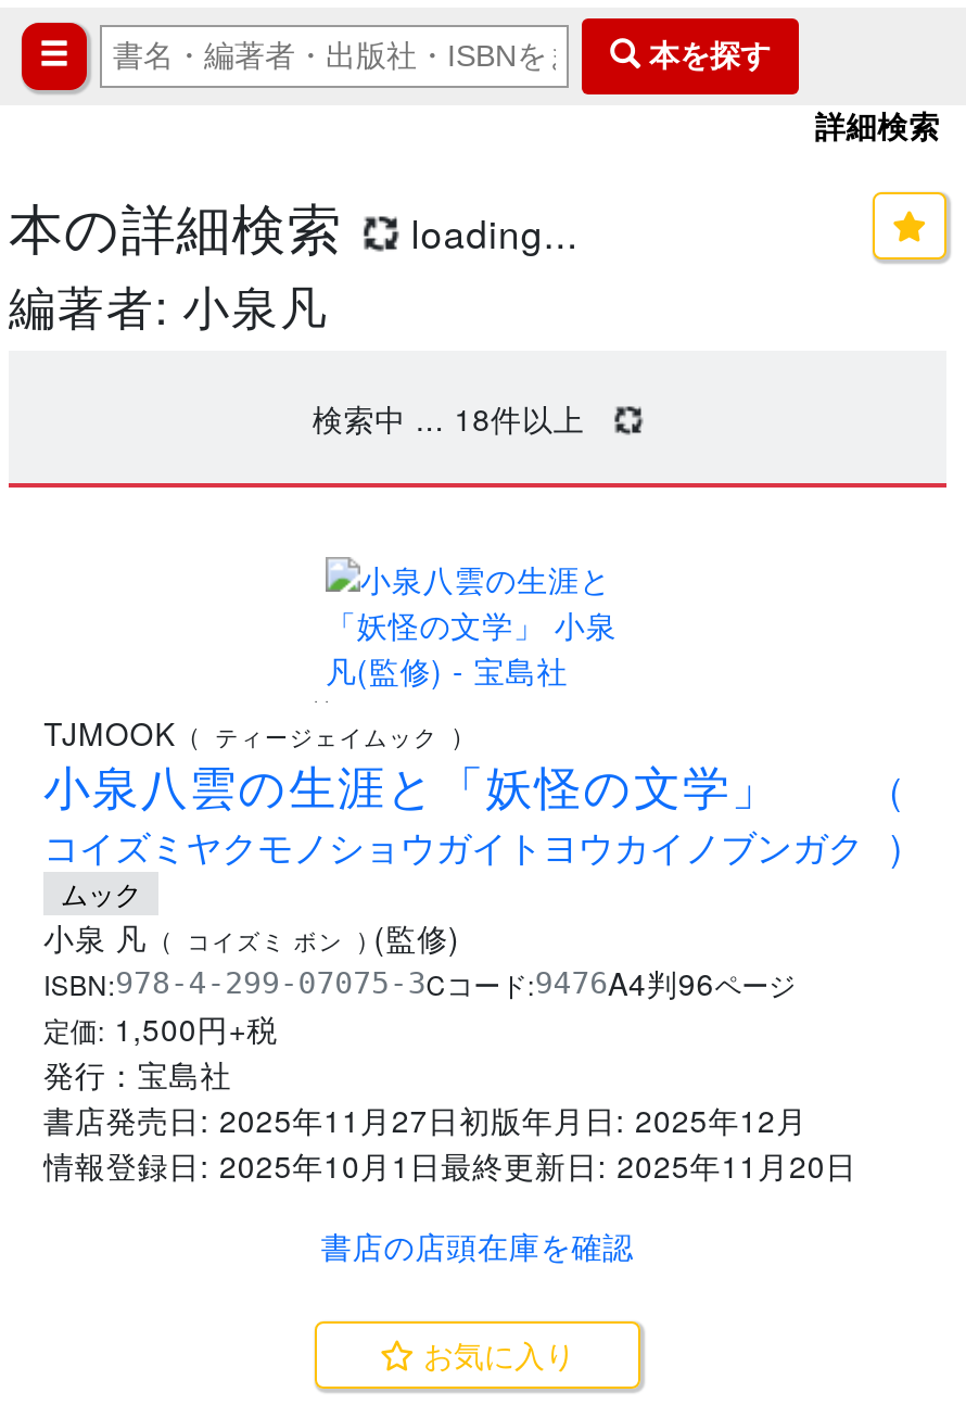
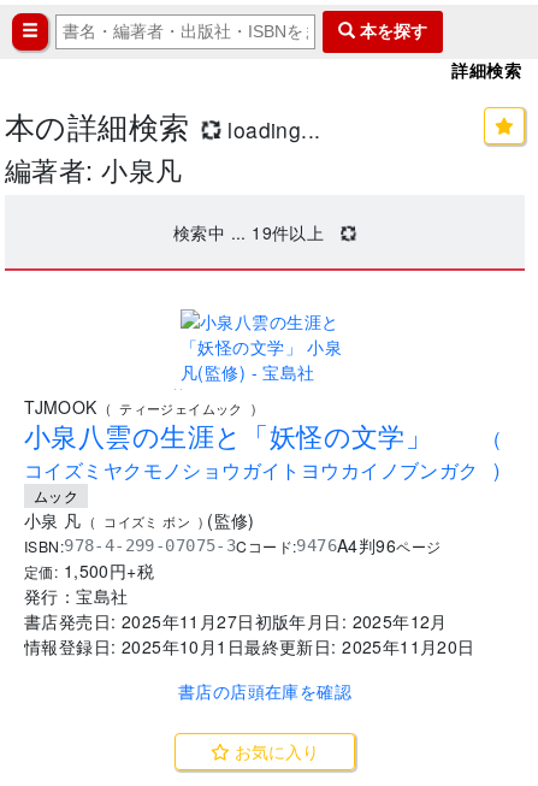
[312,396,585,440] 検索中 ... 18件以上 -> [173,220,324,244] 検索中 ... 19件以上

